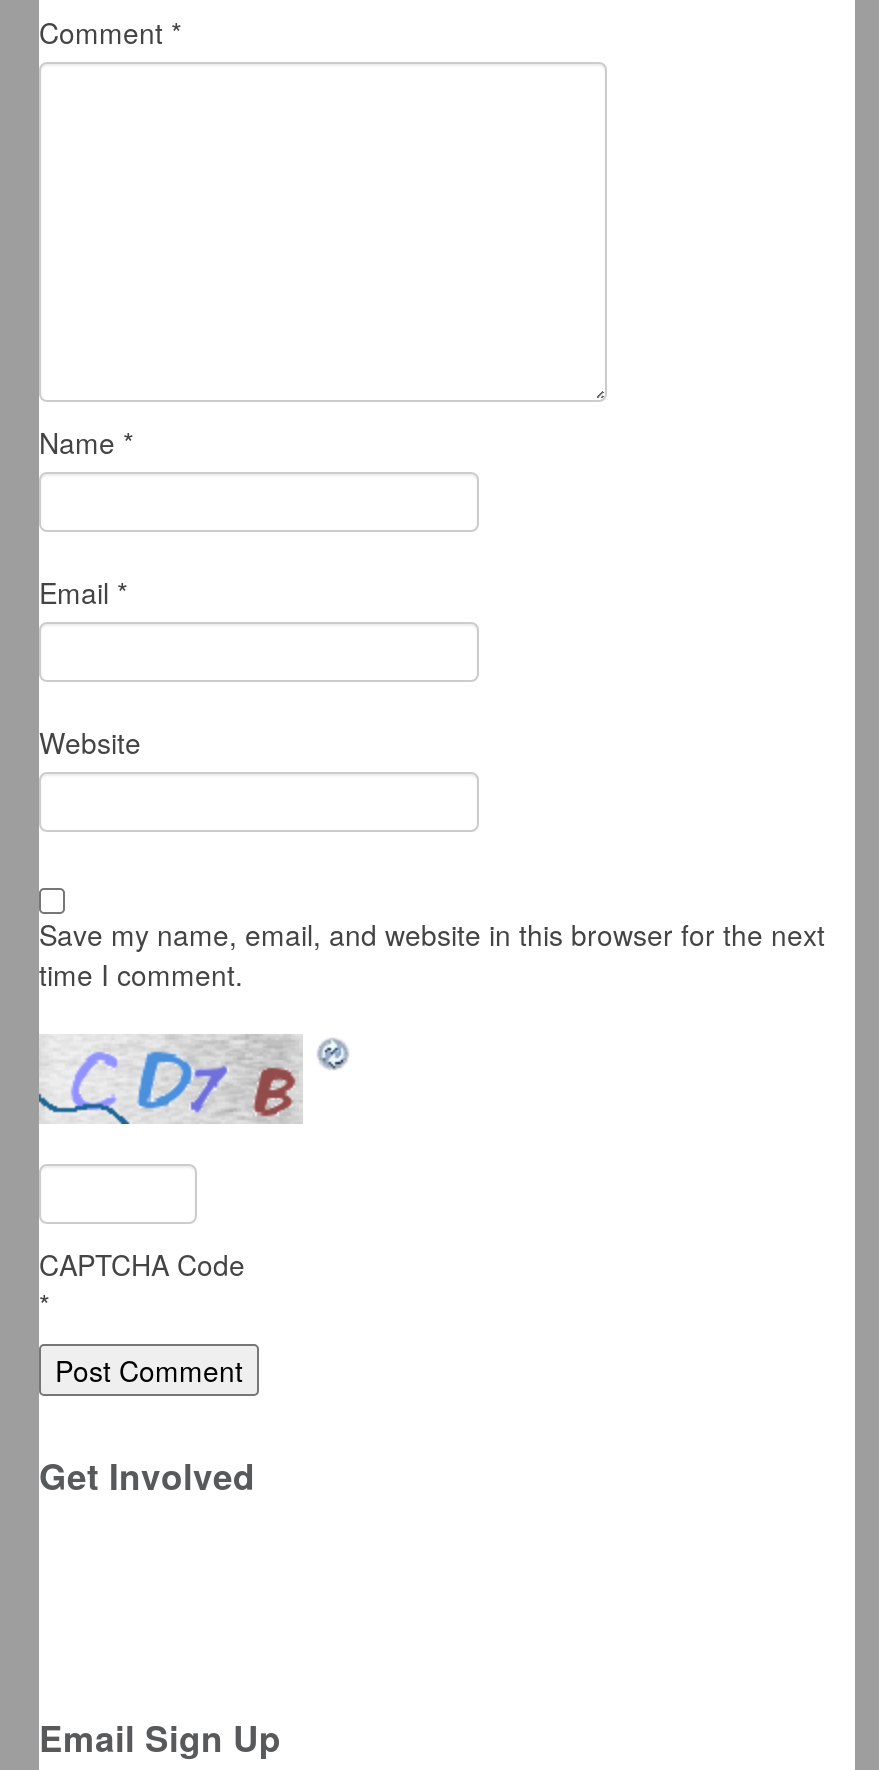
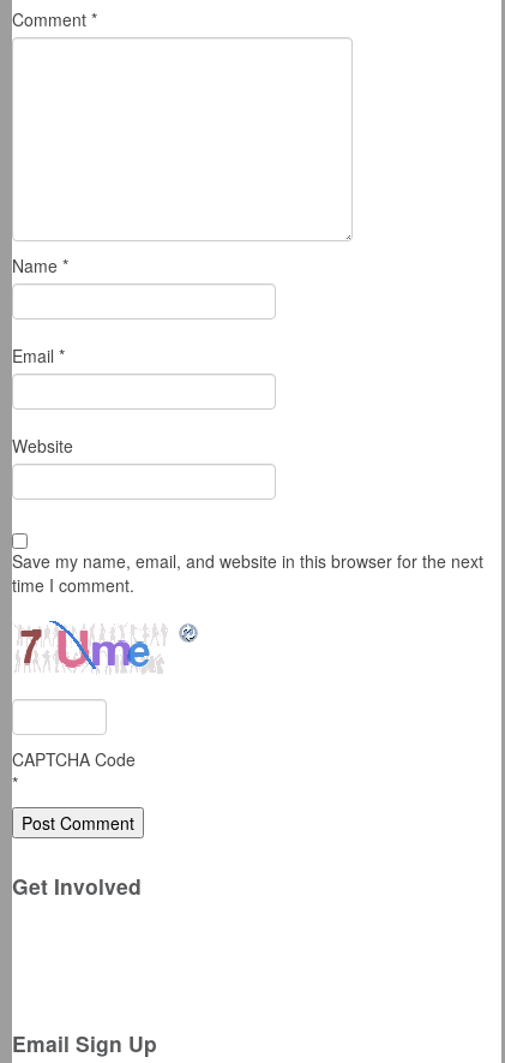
[37,1032,305,1128] [image] -> [11,620,170,675] [image]

